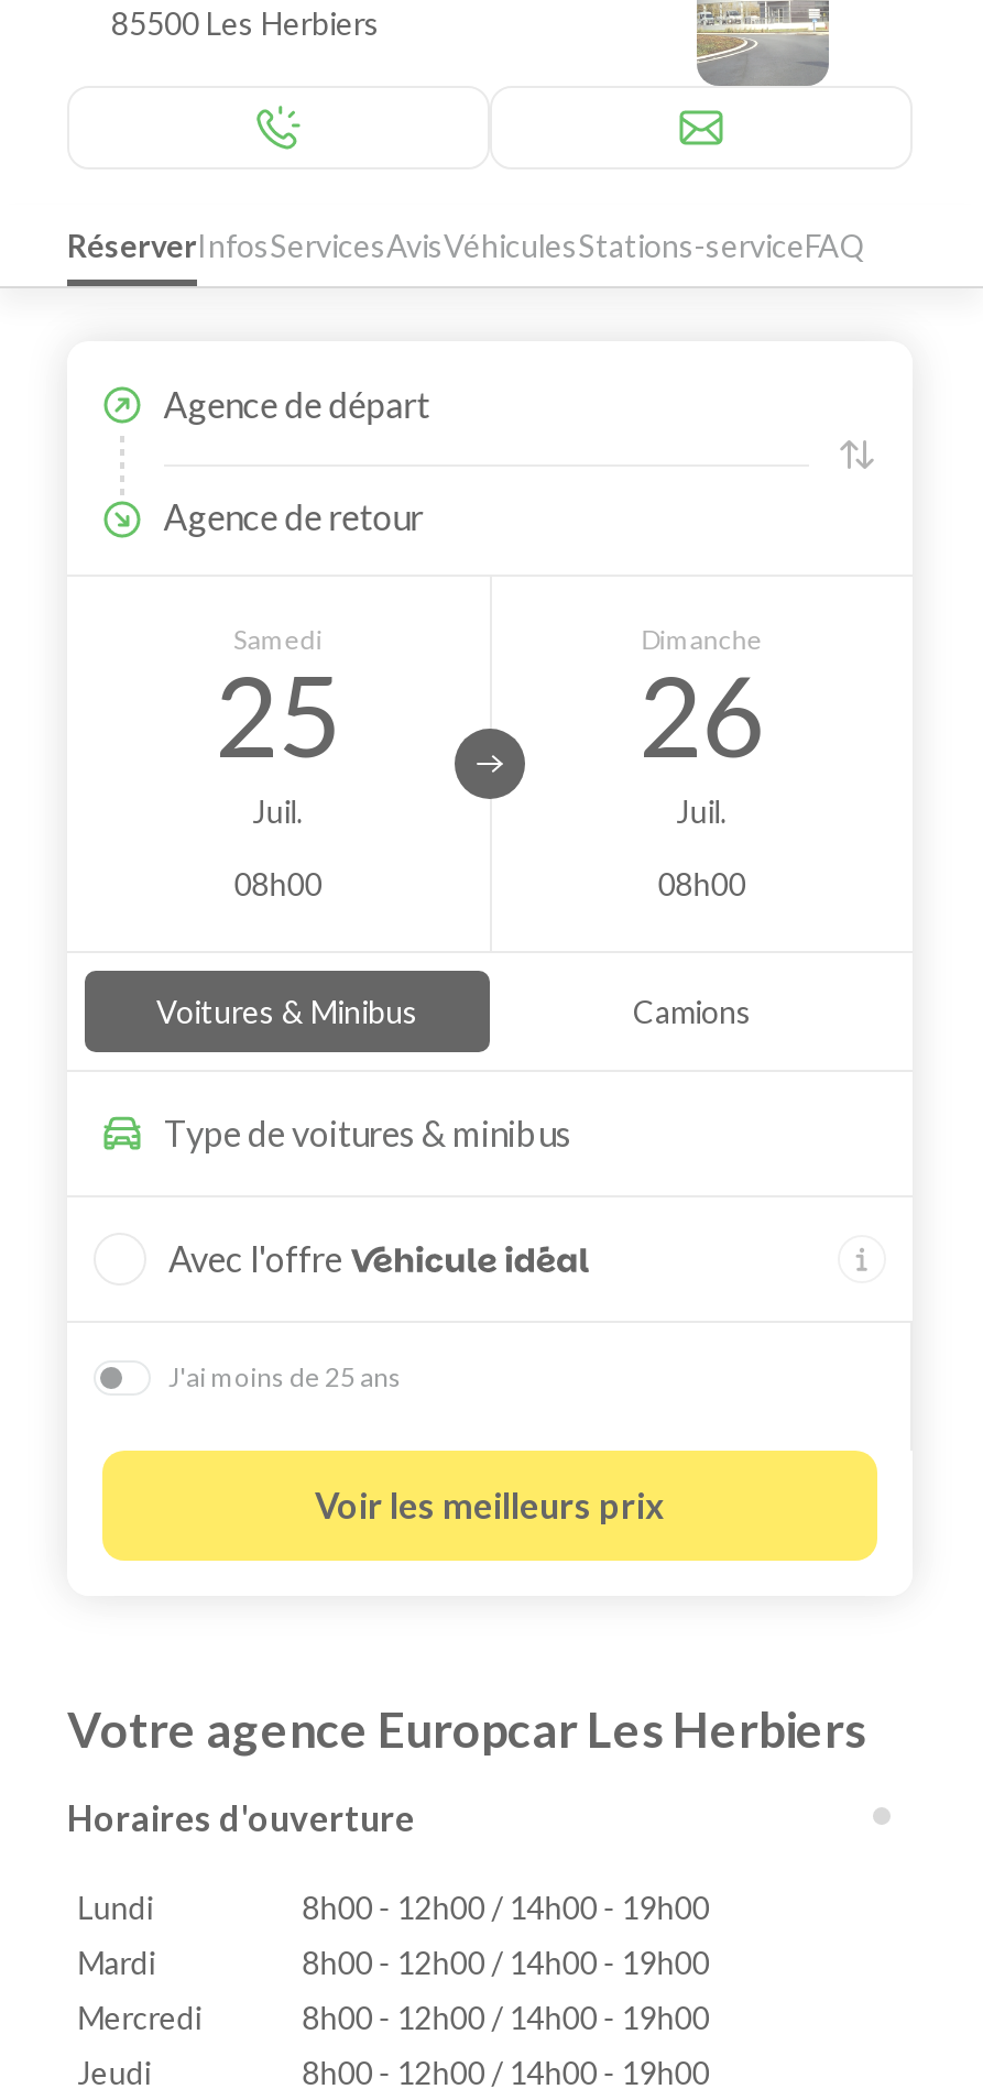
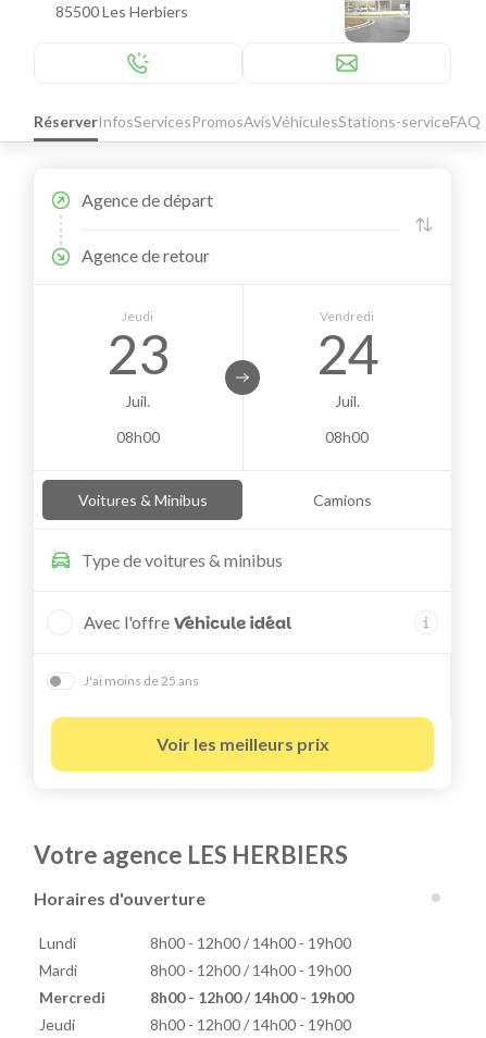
[67,227,866,264] Réserver InfosServicesAvisVéhiculesStations-serviceFAQ -> [34,112,481,131] Réserver InfosServices PromosAvisVéhiculesStations-serviceFAQ
[215,622,341,781] Samedi | 25 -> [107,307,169,386] Jeudi | 23
[638,622,765,781] Dimanche | 26 -> [316,307,378,386] Vendredi | 24
[67,1698,866,1758] Votre agence Europcar Les Herbiers -> [34,840,348,869] Votre agence LES HERBIERS

